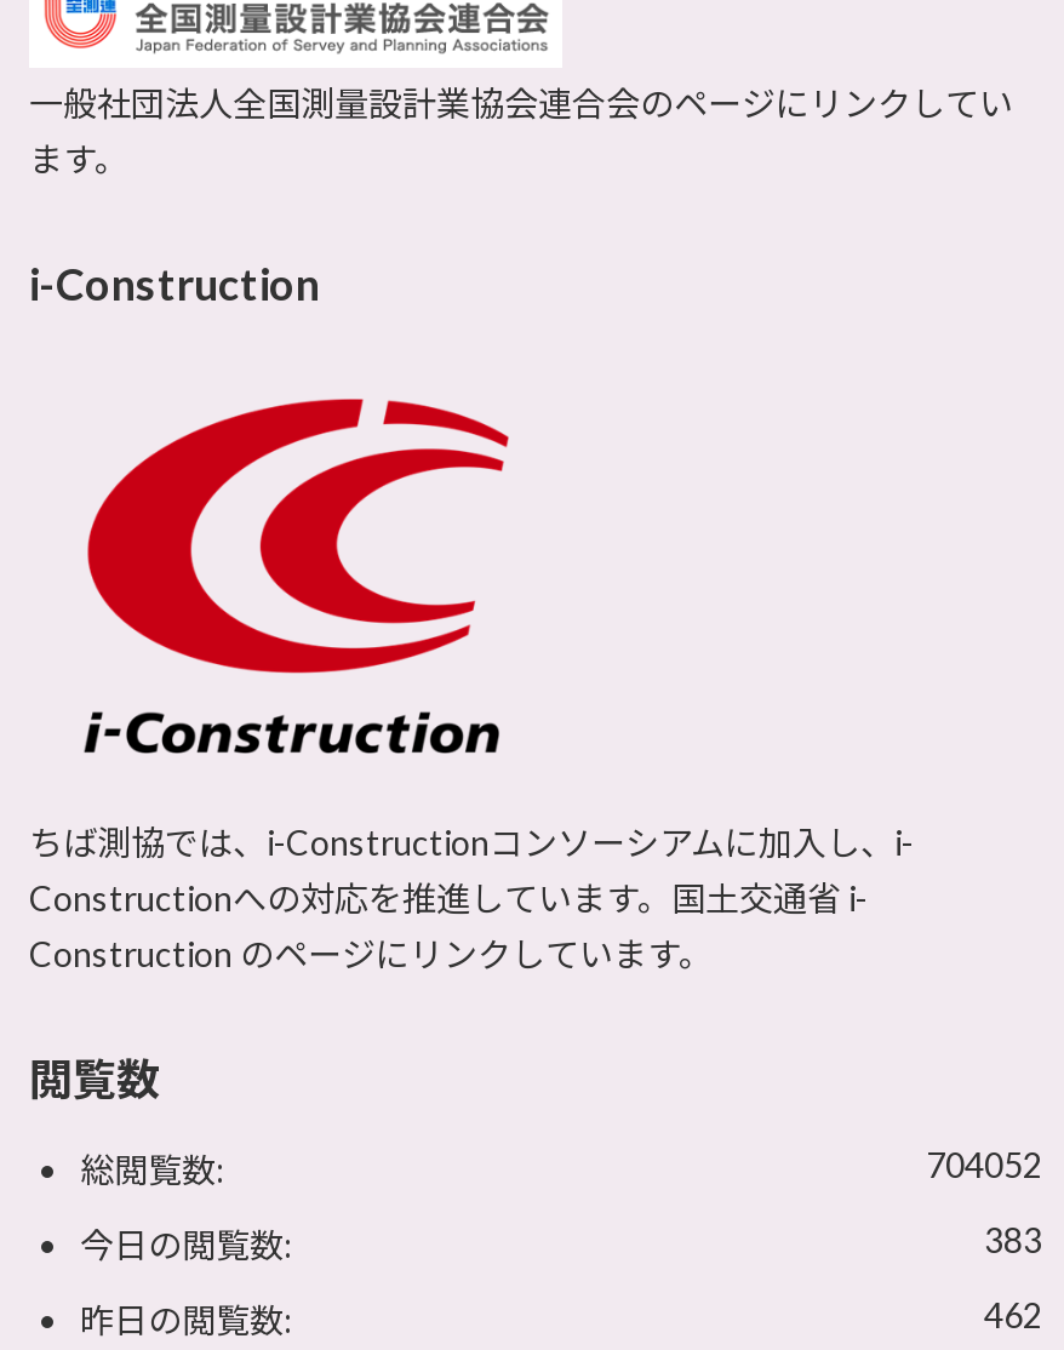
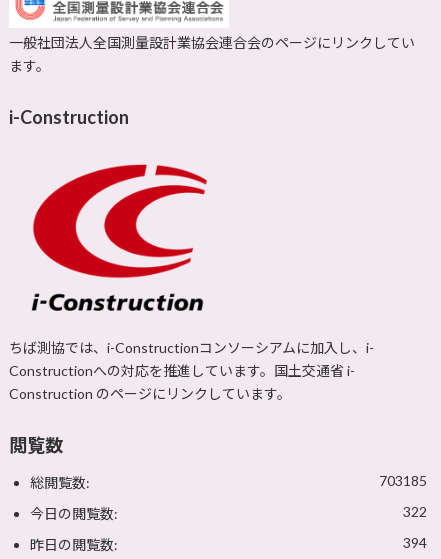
[926,1143,1042,1184] 704052 -> [379,471,427,488] 703185
[984,1218,1042,1260] 383 -> [403,503,427,520] 322
[984,1294,1042,1335] 462 -> [403,534,427,551] 394

